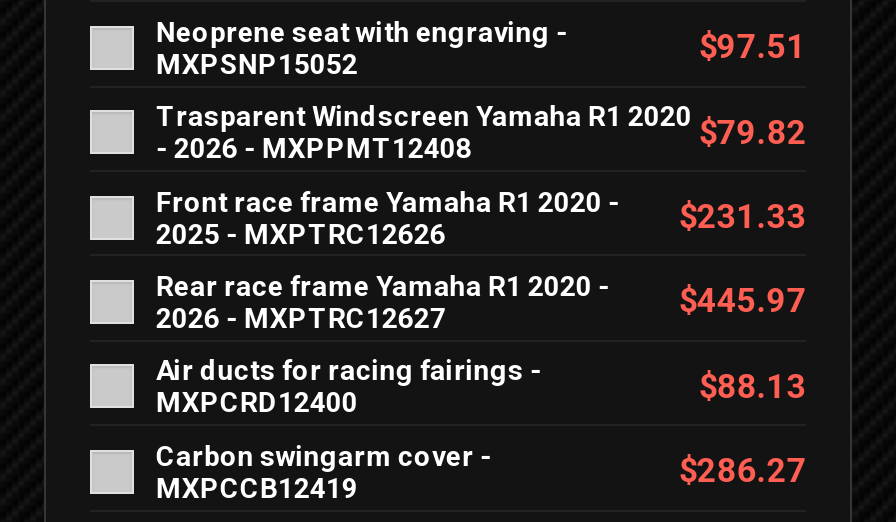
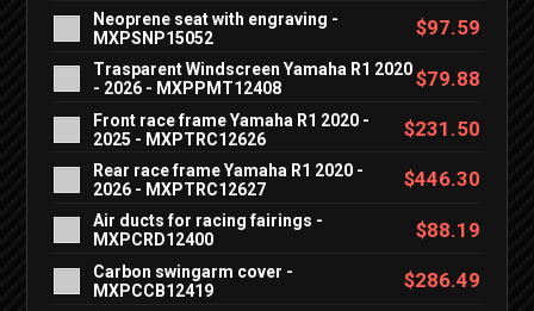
[699,27,807,67] $97.51 -> [416,16,481,40] $97.59
[156,100,807,151] Trasparent Windscreen Yamaha R1 2020 $79.82 -> [93,60,481,90] Trasparent Windscreen Yamaha R1 2020 $79.88
[156,185,807,236] Front race frame Yamaha R1 2020 - $231.33 -> [93,110,481,141] Front race frame Yamaha R1 2020 - $231.50
[679,281,807,321] $445.97 -> [404,167,481,191] $446.30
[699,366,807,406] $88.13 -> [416,218,481,242] $88.19
[679,450,807,490] $286.27 -> [404,268,481,292] $286.49

